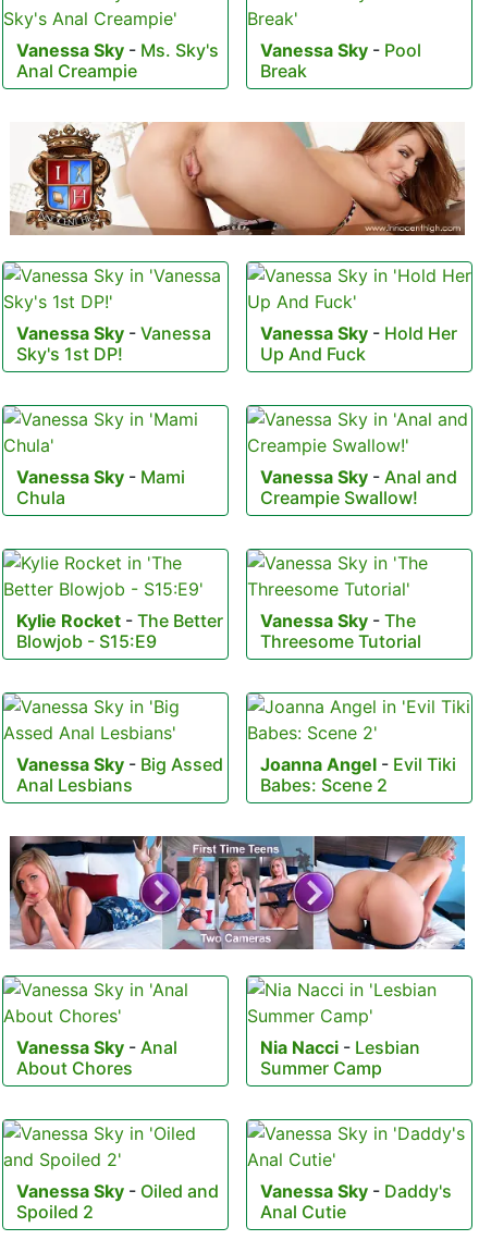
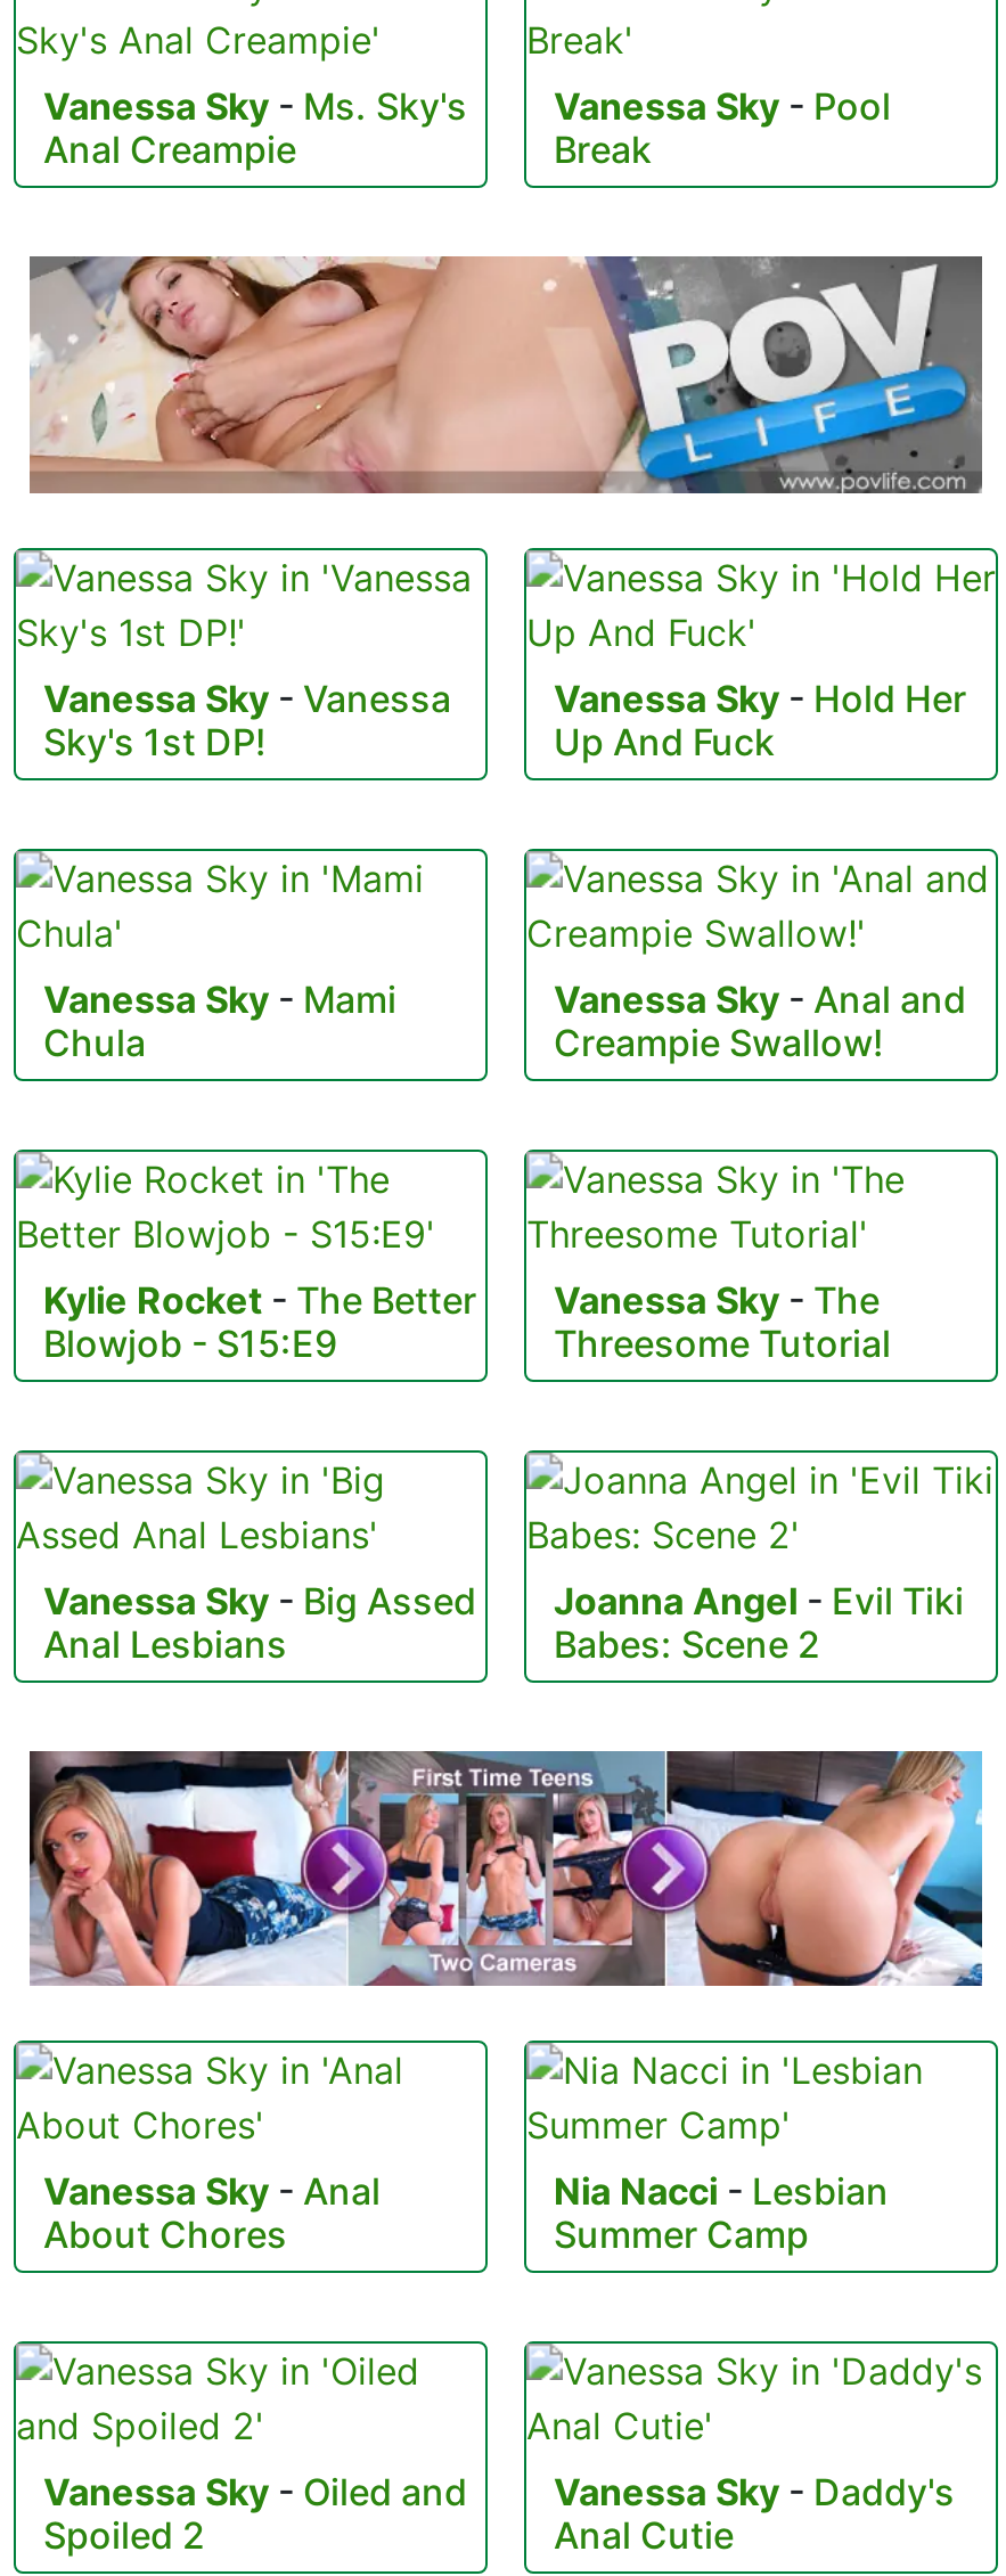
[10,121,465,236] [image] -> [27,255,984,497] [image]

